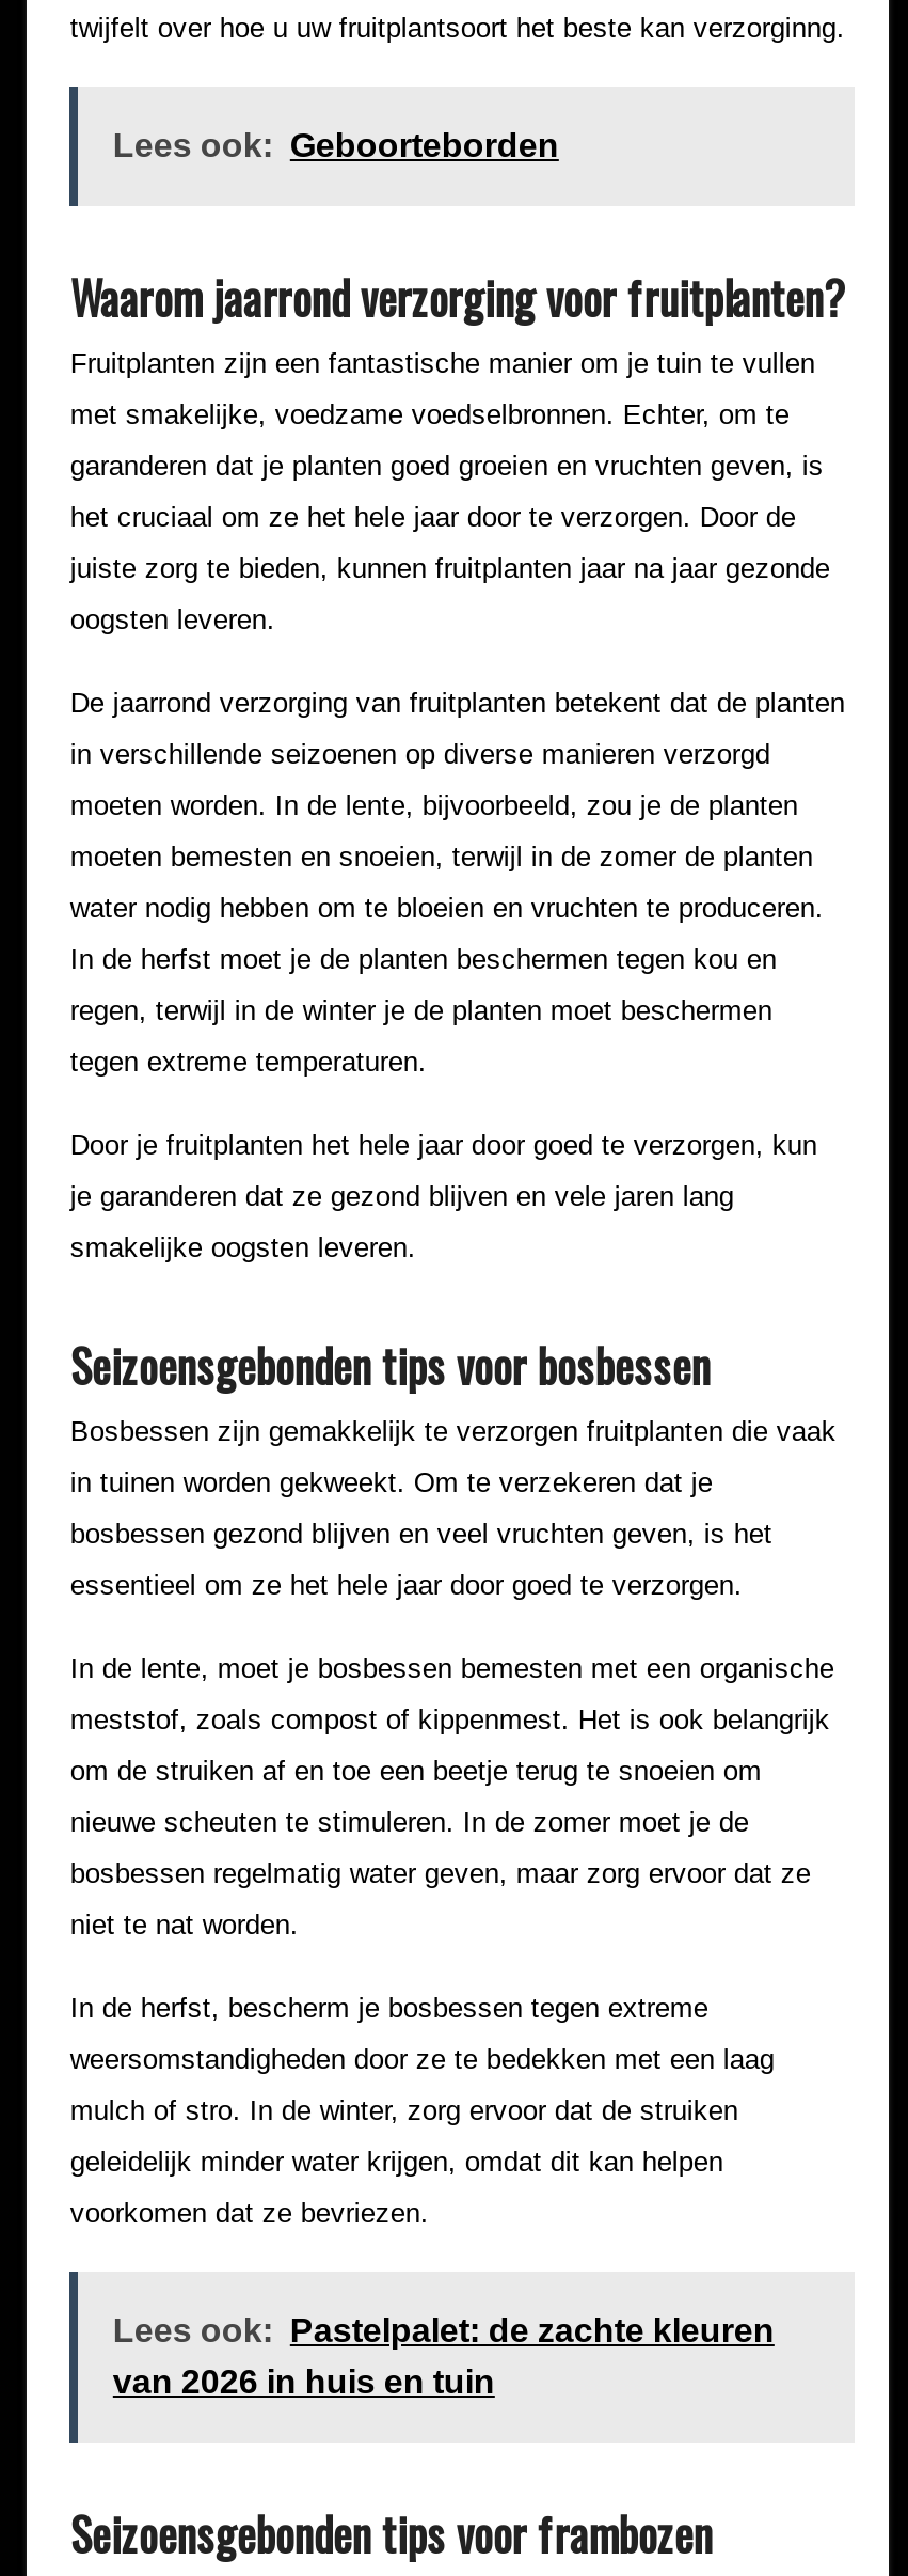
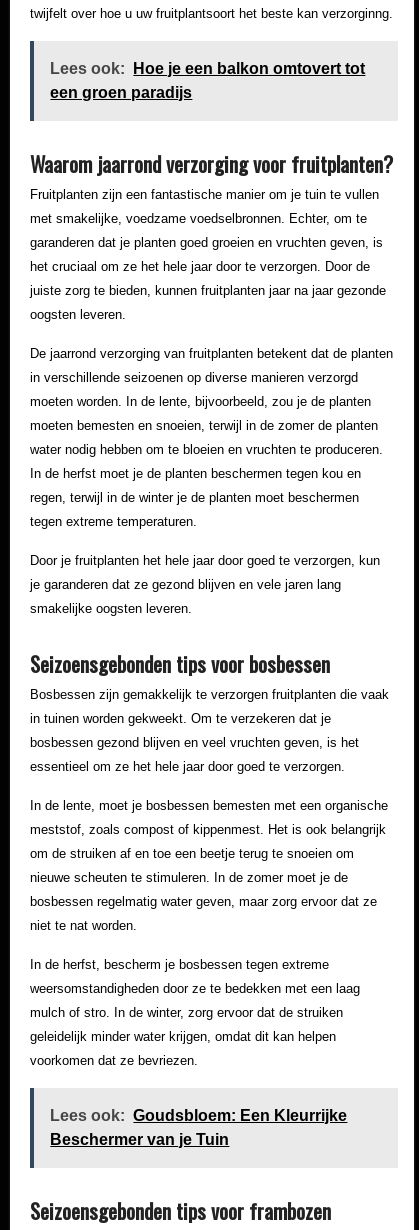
[113,128,559,165] Lees ook: Geboorteborden -> [50,60,365,101] Lees ook: Hoe je een balkon omtovert tot | een groen paradijs
[113,2313,774,2401] Lees ook: Pastelpalet: de zachte kleuren | van 2026 in huis en tuin -> [50,1107,347,1148] Lees ook: Goudsbloem: Een Kleurrijke | Beschermer van je Tuin

